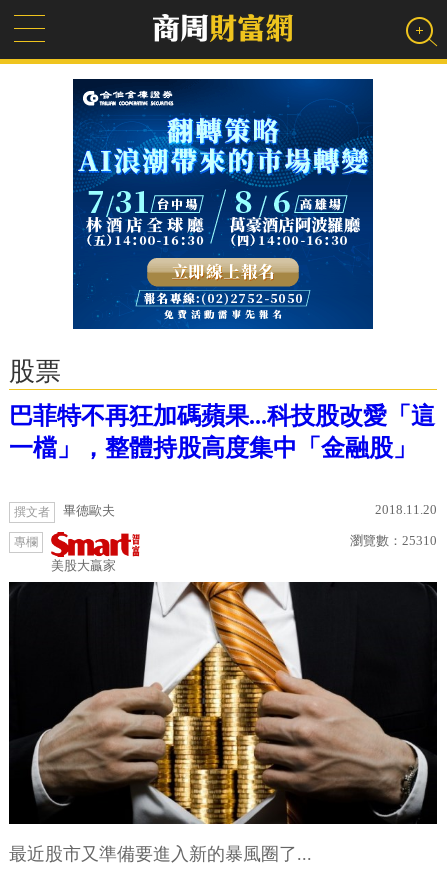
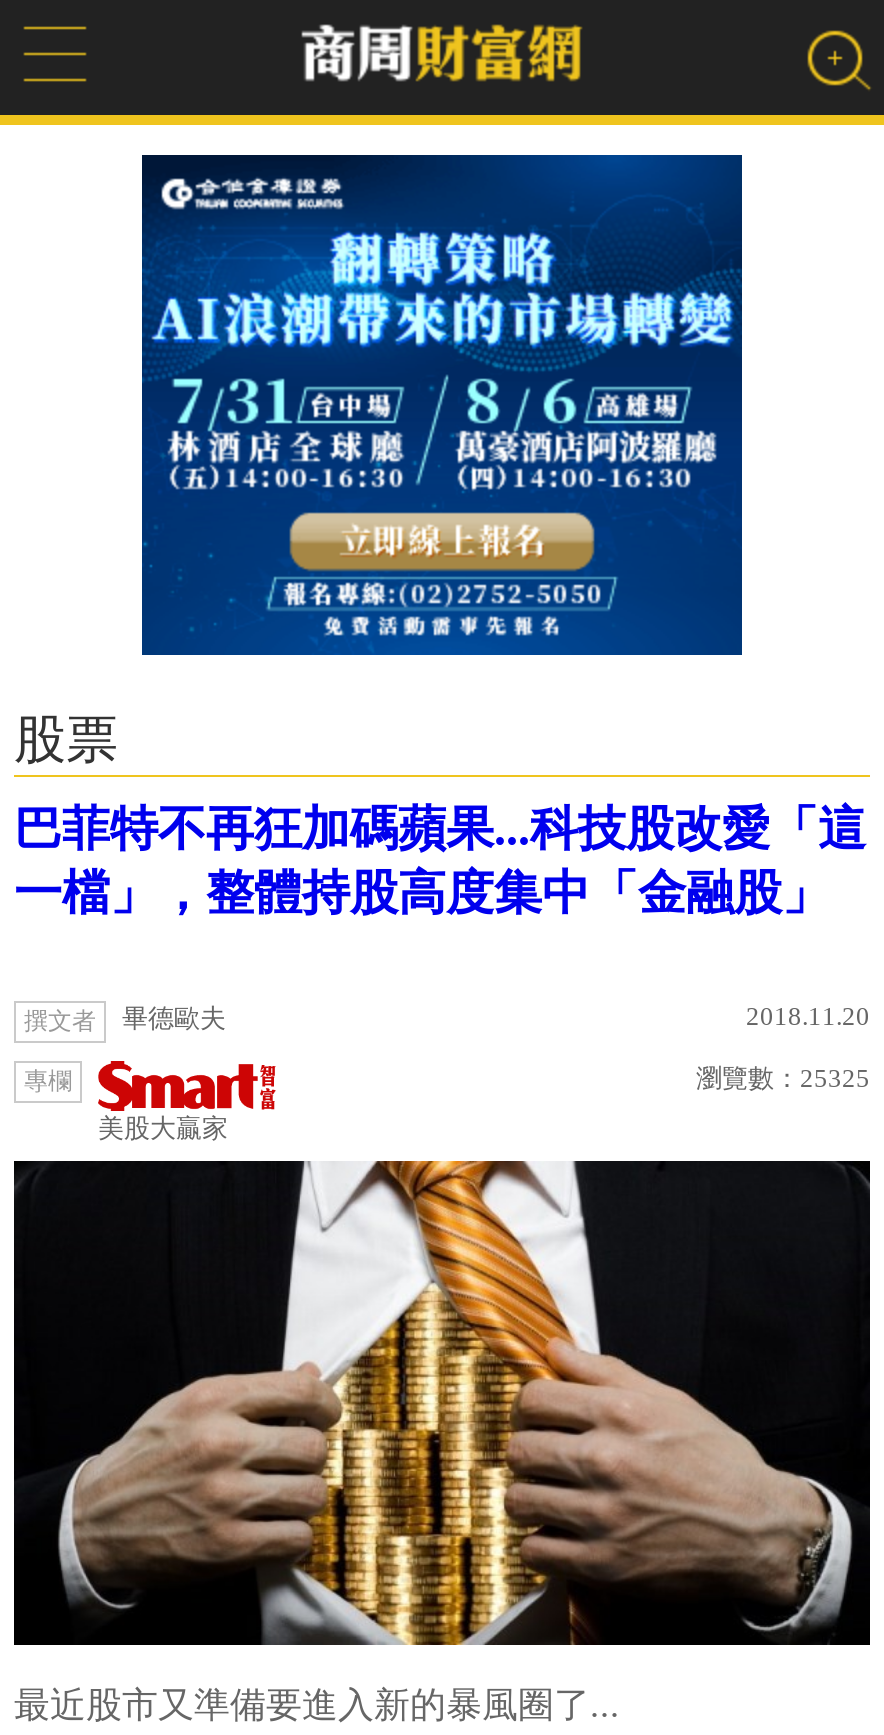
[350,533,437,548] 瀏覽數：25310 -> [696,1063,870,1093] 瀏覽數：25325

